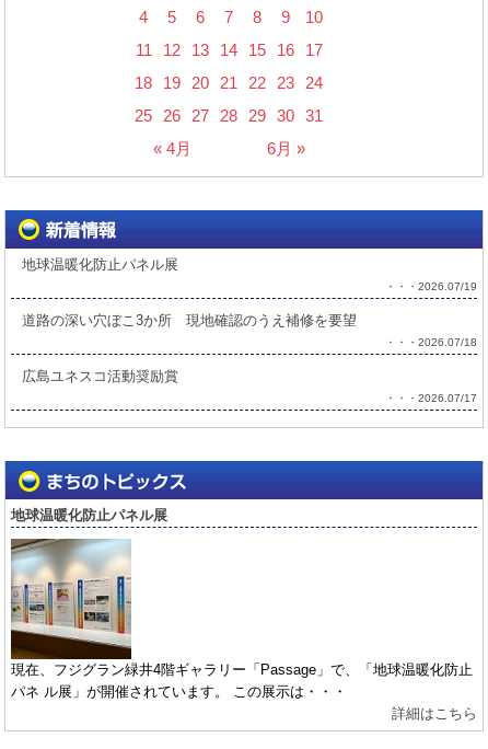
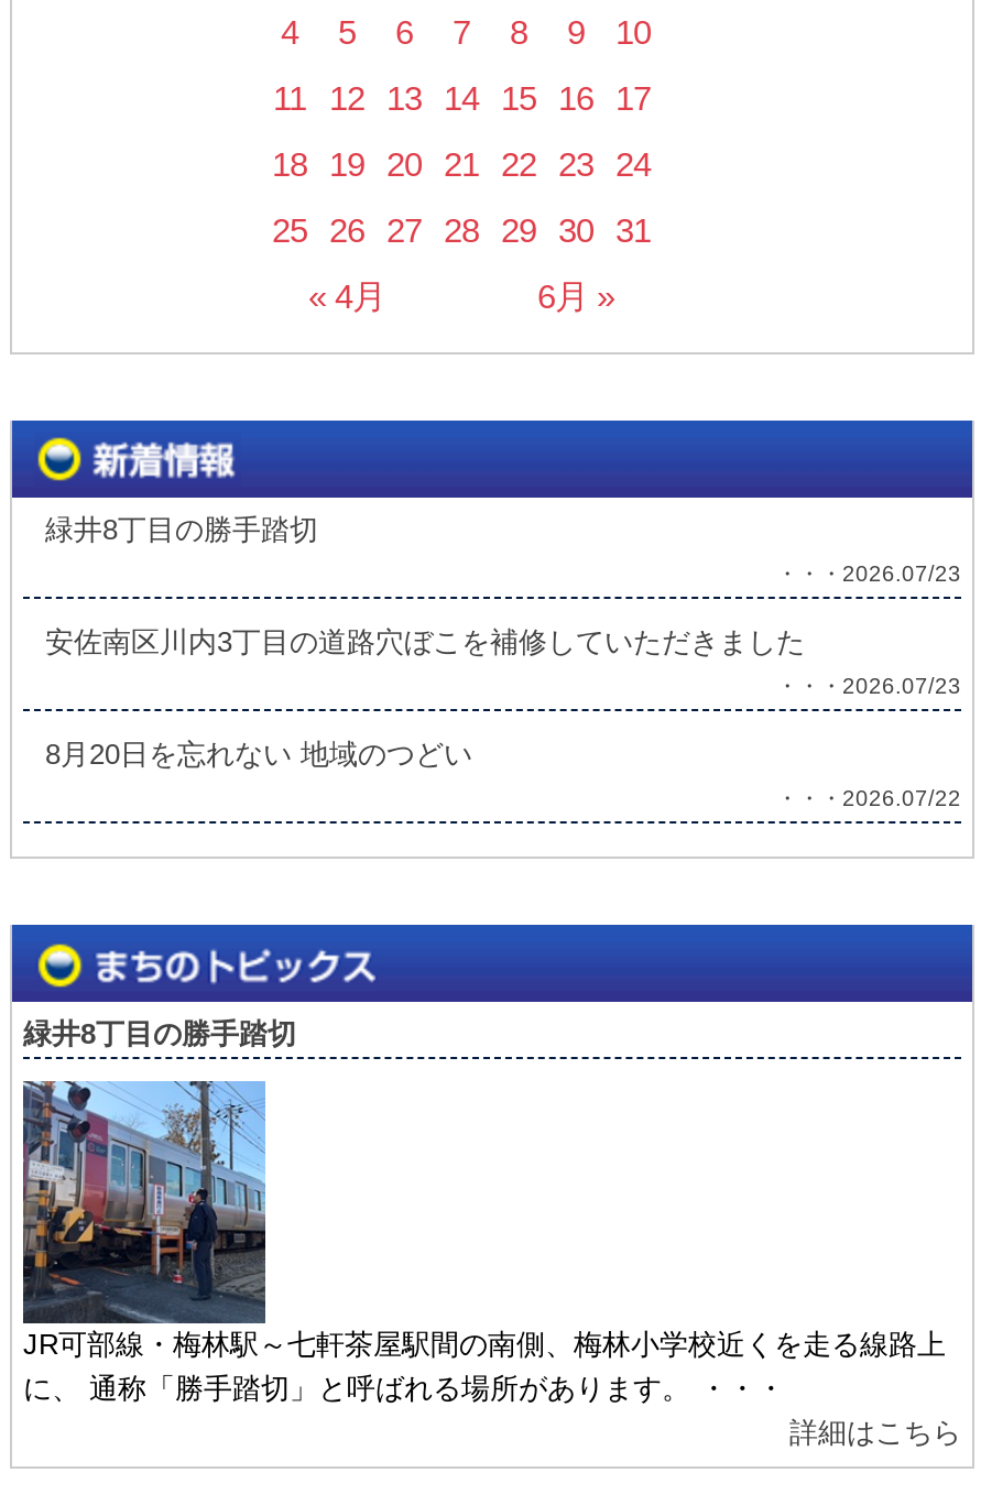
[22,256,178,273] 地球温暖化防止パネル展 -> [45,513,318,546] 緑井8丁目の勝手踏切
[385,280,477,292] ・・・2026.07/19 -> [776,561,961,586] ・・・2026.07/23
[22,312,357,329] 道路の深い穴ぼこ3か所 現地確認のうえ補修を要望 -> [45,625,805,658] 安佐南区川内3丁目の道路穴ぼこを補修していただきました
[385,336,477,348] ・・・2026.07/18 -> [776,674,961,698] ・・・2026.07/23
[22,368,178,384] 広島ユネスコ活動奨励賞 -> [45,738,472,771] 8月20日を忘れない 地域のつどい
[385,392,477,404] ・・・2026.07/17 -> [776,786,961,810] ・・・2026.07/22
[11,507,167,523] 地球温暖化防止パネル展 -> [23,1017,296,1050] 緑井8丁目の勝手踏切
[11,538,473,700] [image] | 現在、フジグラン緑井4階ギャラリー「Passage」で、「地球温暖化防止 | パネ ル展」が開催されています。 この展示は・・・ -> [21,1079,946,1405] [image] | JR可部線・梅林駅～七軒茶屋駅間の南側、梅林小学校近くを走る線路上 | に、 通称「勝手踏切」と呼ばれる場所があります。 ・・・

